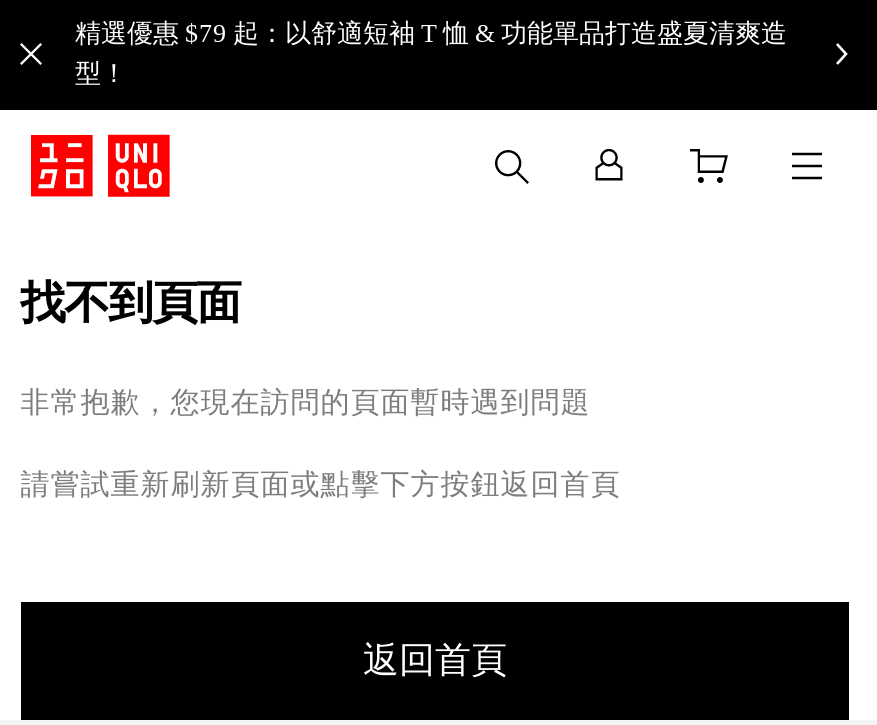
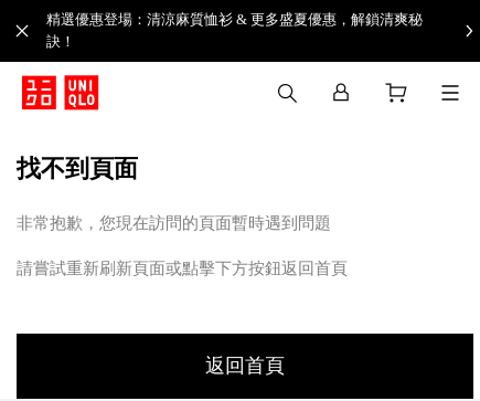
[75,18,787,88] 精選優惠 $79 起：以舒適短袖 T 恤 & 功能單品打造盛夏清爽造 | 型！ -> [46,11,423,50] 精選優惠登場：清涼麻質恤衫 & 更多盛夏優惠，解鎖清爽秘 | 訣！

